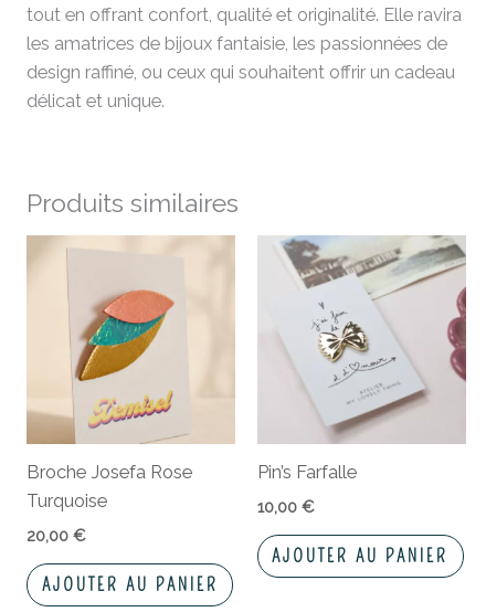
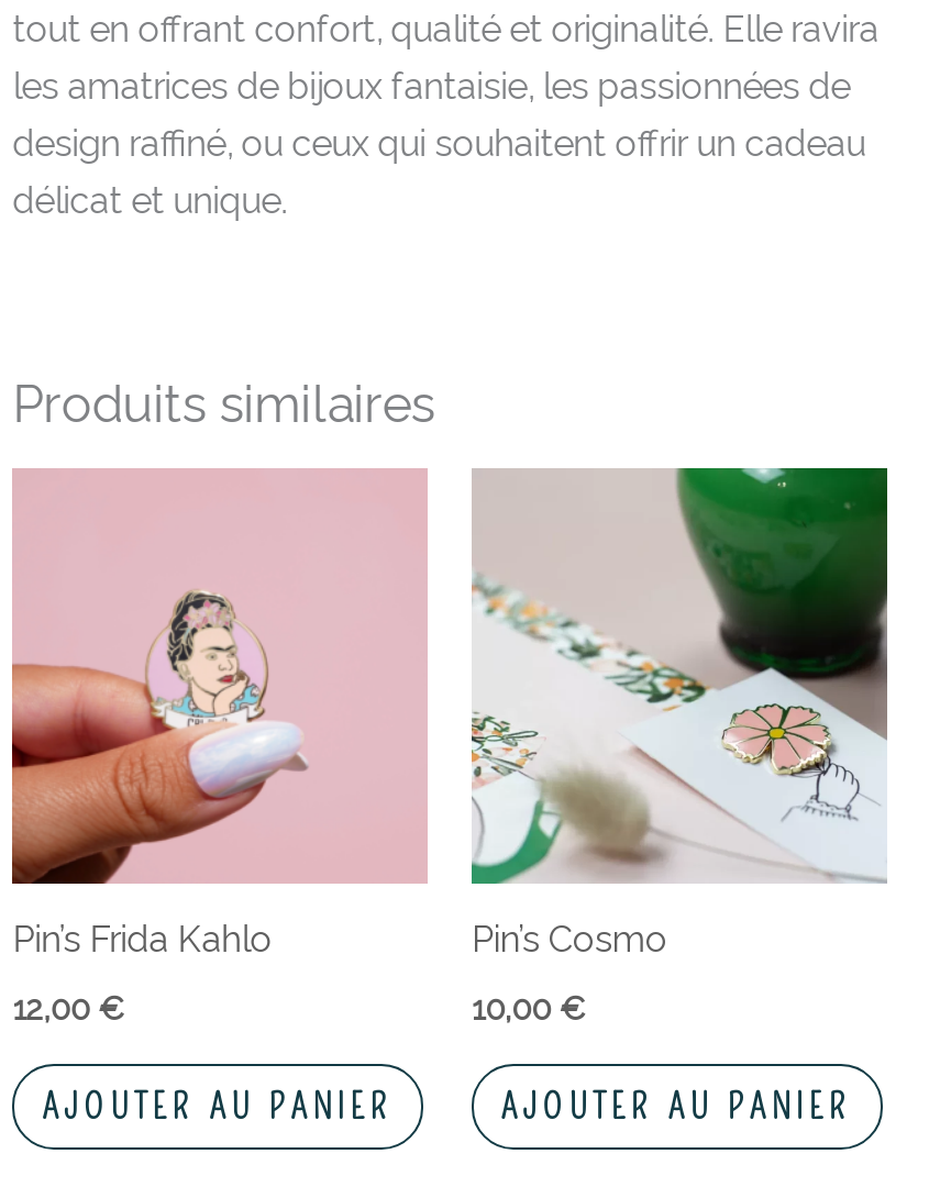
[25,235,235,511] [image] | Broche Josefa Rose | Turquoise -> [10,470,423,960] [image] | Pin’s Frida Kahlo
[257,234,467,482] [image] | Pin’s Farfalle -> [469,466,889,960] [image] | Pin’s Cosmo
[27,526,86,545] 20,00 € -> [13,989,125,1026] 12,00 €

